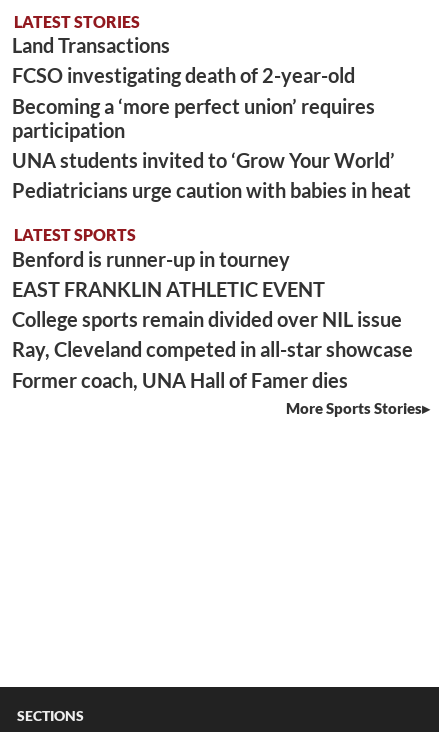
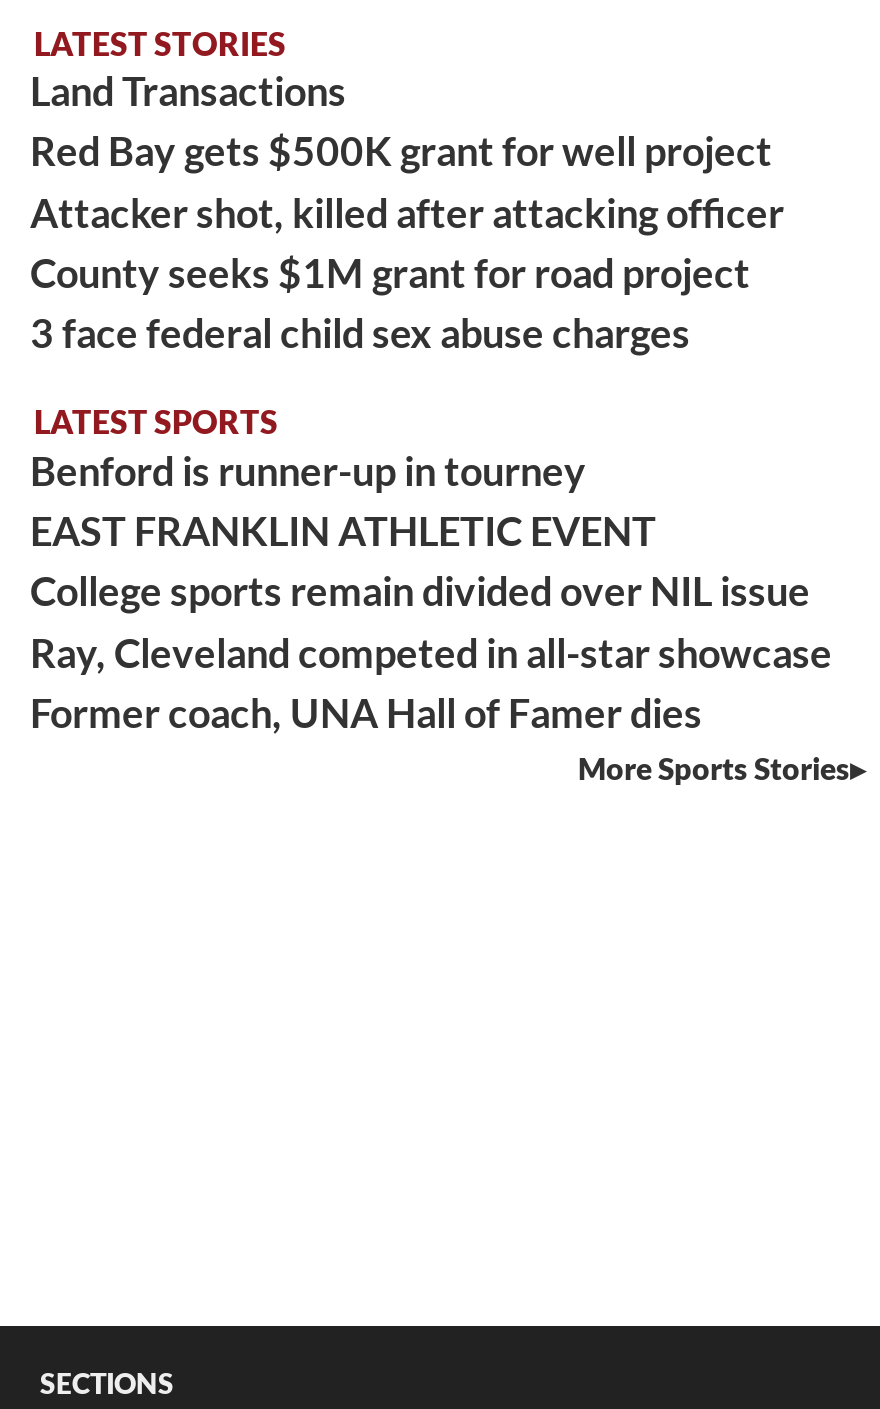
[12,63,411,202] FCSO investigating death of 2-year-old | Becoming a ‘more perfect union’ requires | participation | UNA students invited to ‘Grow Your World’ | Pediatricians urge caution with babies in heat -> [30,127,784,356] Red Bay gets $500K grant for well project | Attacker shot, killed after attacking officer | County seeks $1M grant for road project | 3 face federal child sex abuse charges

